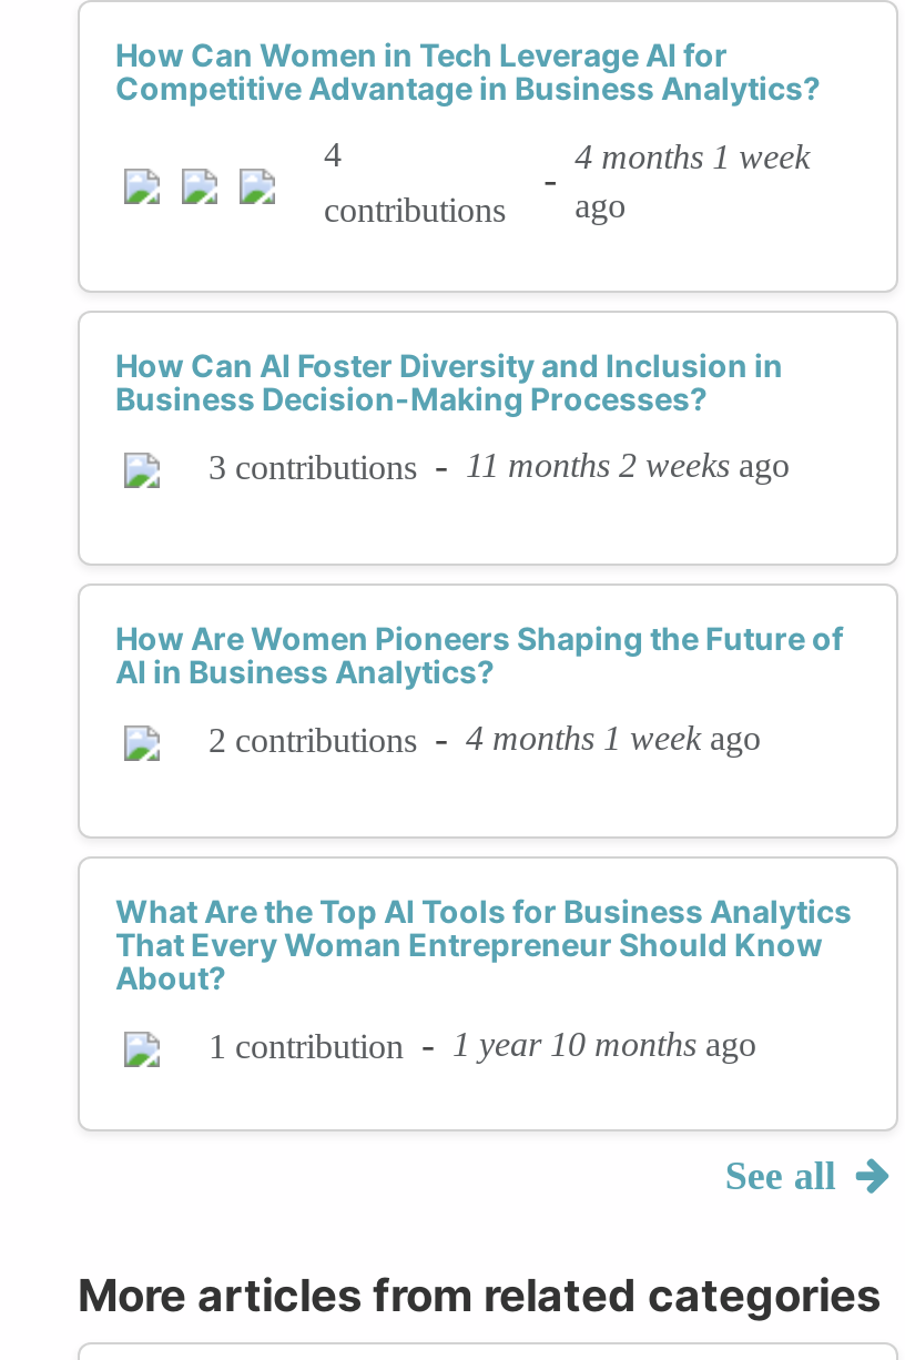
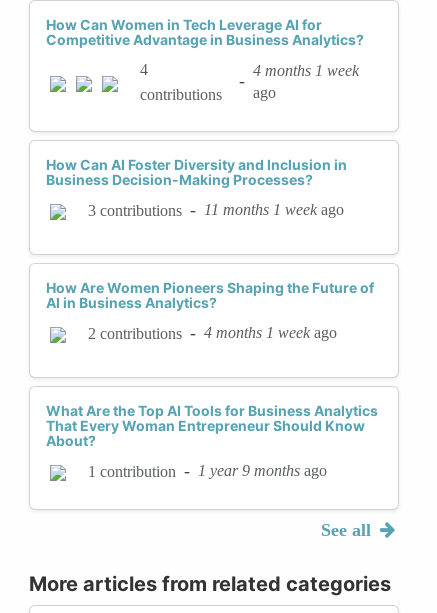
[209,444,790,488] 3 contributions - 11 months 2 weeks ago -> [88,200,344,220] 3 contributions - 11 months 1 week ago
[209,1023,756,1067] 1 contribution - 1 year 10 months ago -> [88,461,327,481] 1 contribution - 1 year 9 months ago

